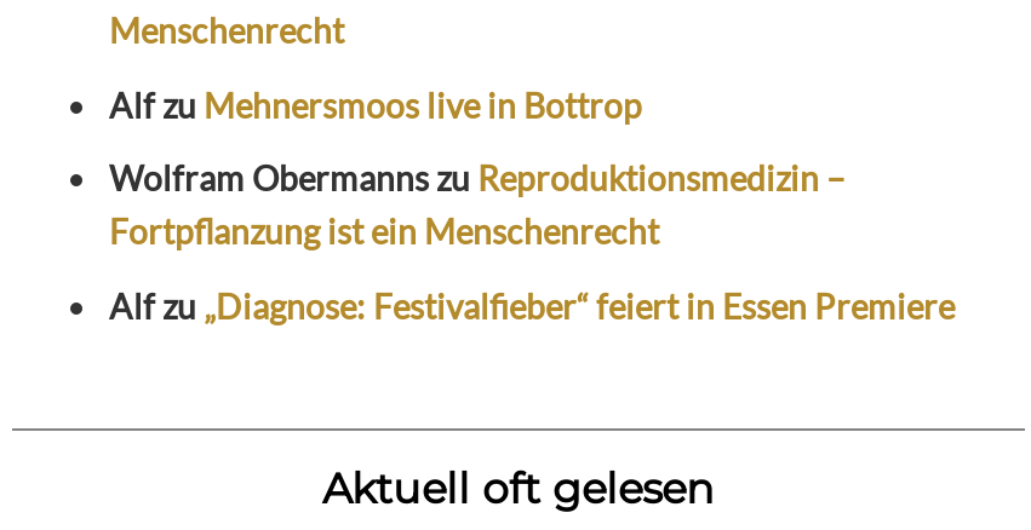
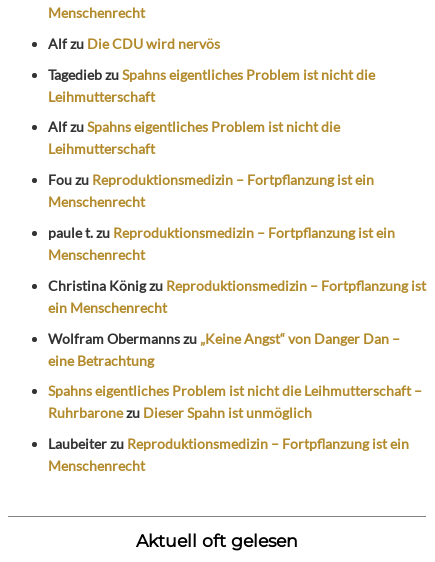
[109,84,955,328] Alf zu Mehnersmoos live in Bottrop | Wolfram Obermanns zu Reproduktionsmedizin – | Fortpflanzung ist ein Menschenrecht | Alf zu „Diagnose: Festivalfieber“ feiert in Essen Premiere -> [48,35,426,474] Alf zu Die CDU wird nervös | Tagedieb zu Spahns eigentliches Problem ist nicht die | Leihmutterschaft | Alf zu Spahns eigentliches Problem ist nicht die | Leihmutterschaft | Fou zu Reproduktionsmedizin – Fortpflanzung ist ein | Menschenrecht | paule t. zu Reproduktionsmedizin – Fortpflanzung ist ein | Menschenrecht | Christina König zu Reproduktionsmedizin – Fortpflanzung ist | ein Menschenrecht | Wolfram Obermanns zu „Keine Angst“ von Danger Dan – | eine Betrachtung | Spahns eigentliches Problem ist nicht die Leihmutterschaft – | Ruhrbarone zu Dieser Spahn ist unmöglich | Laubeiter zu Reproduktionsmedizin – Fortpflanzung ist ein | Menschenrecht

